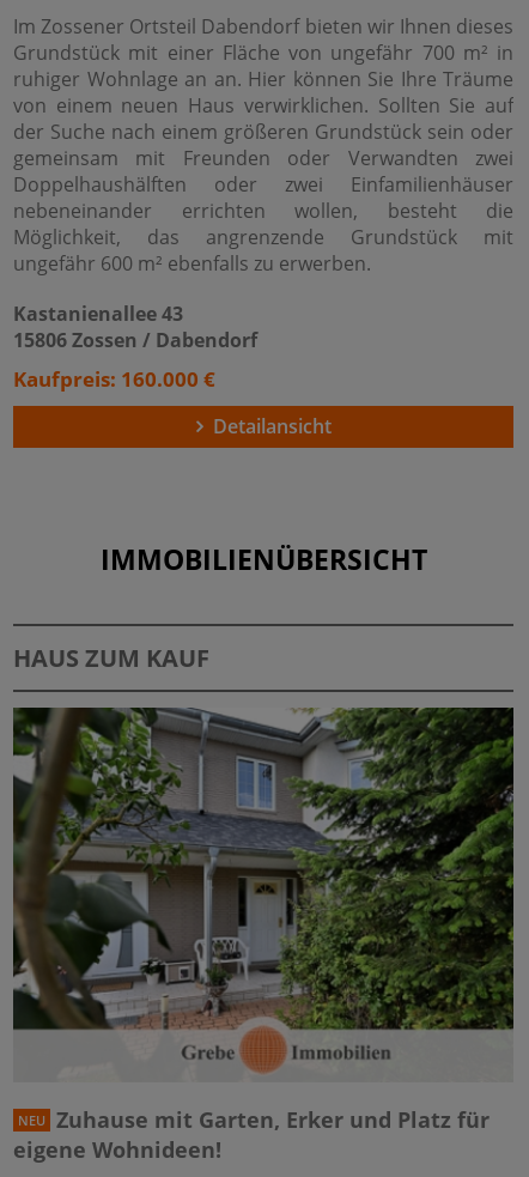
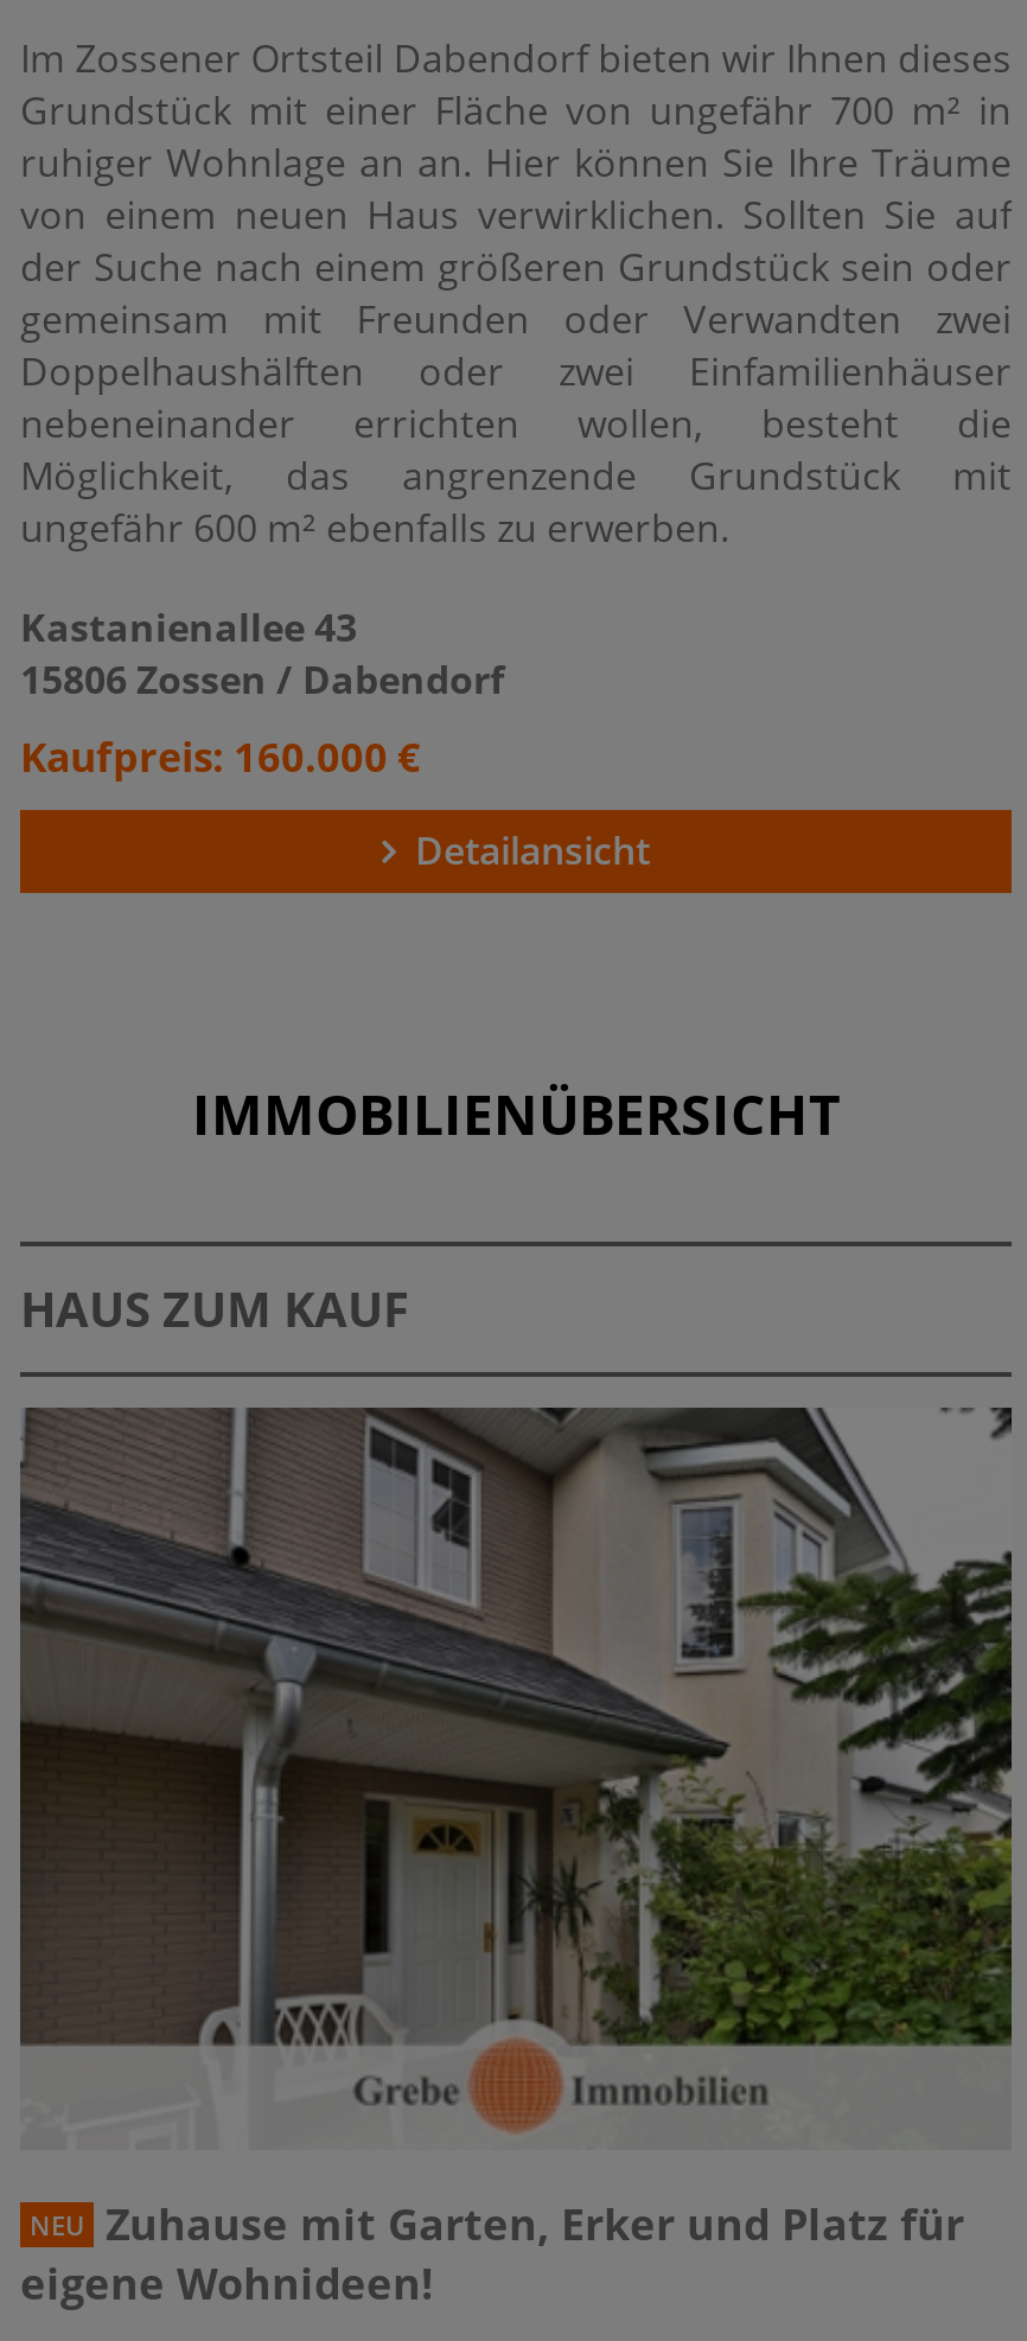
[12,706,515,1031] [image] -> [18,1405,1014,2048] [image]

